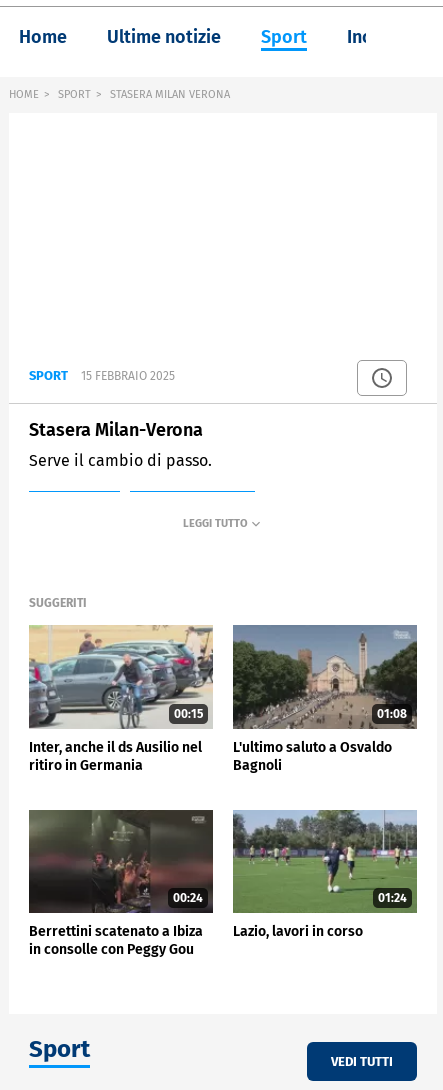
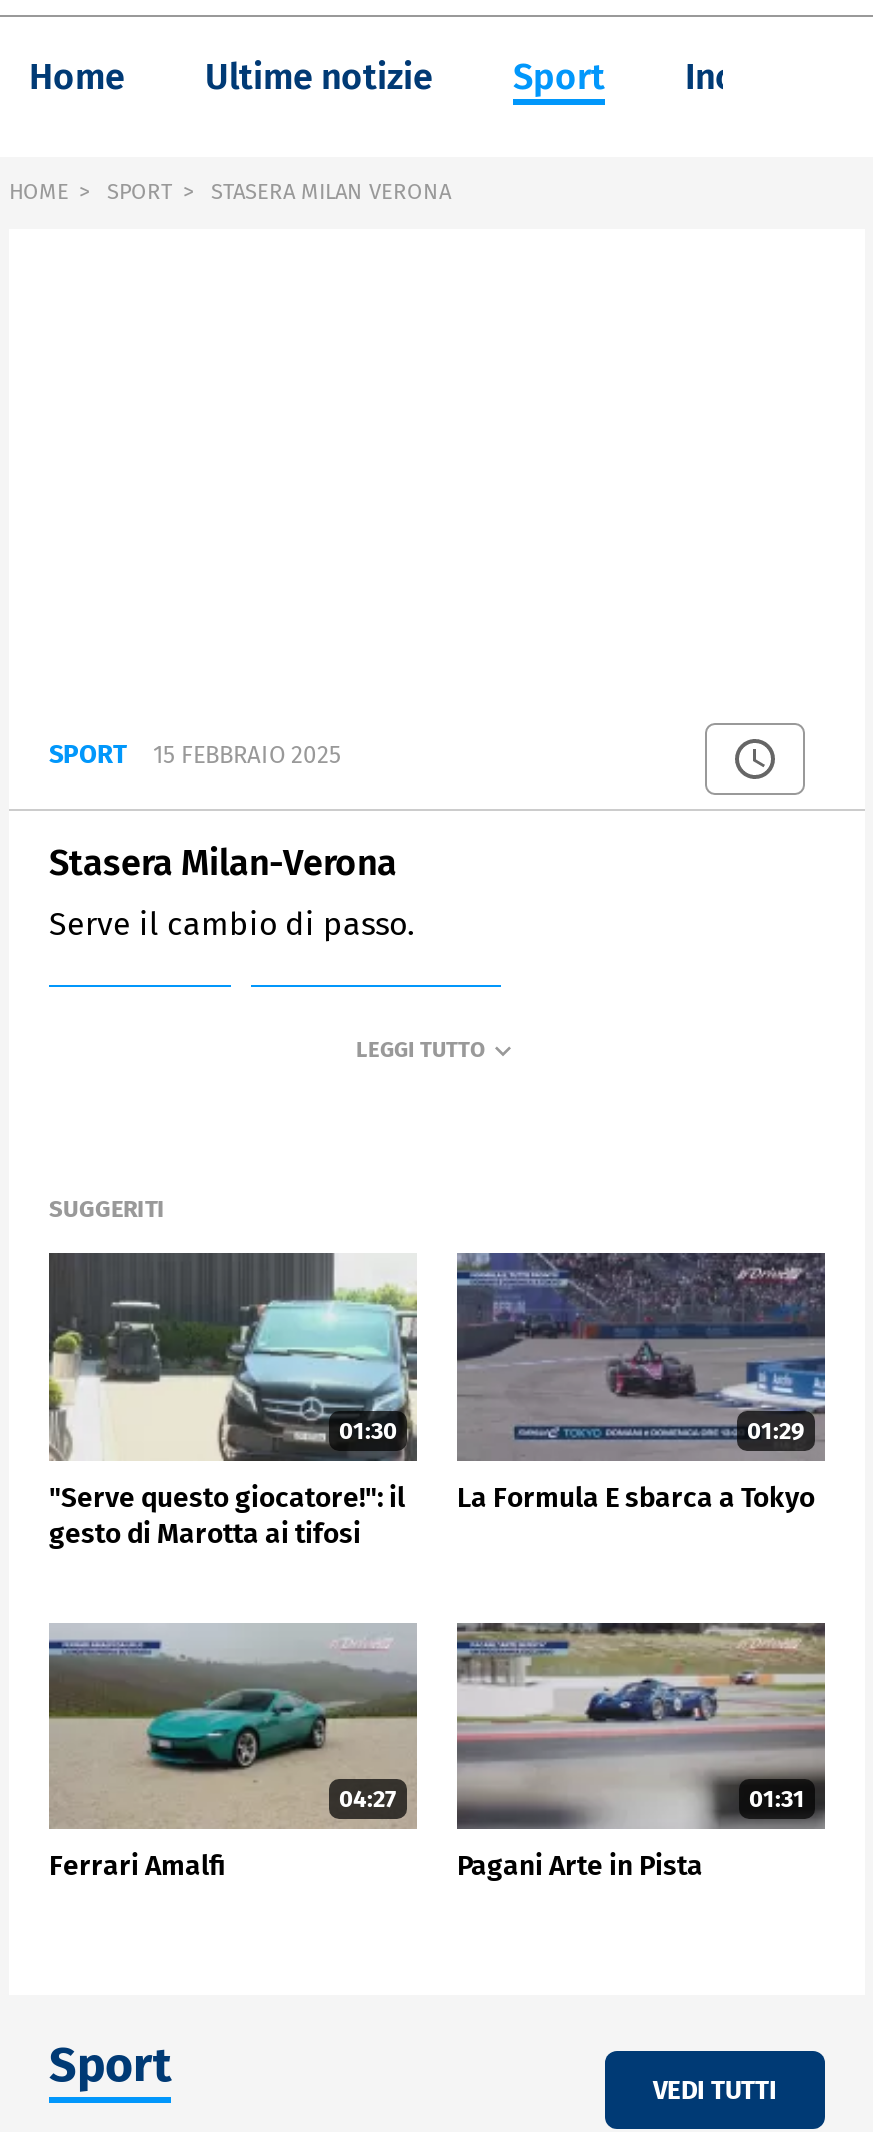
[29,625,213,729] [image] | 00:15 -> [47,1251,417,1445] [image] | 01:30
[233,624,417,728] [image] | 01:08 -> [457,1251,827,1445] [image] | 01:29
[29,739,202,774] Inter, anche il ds Ausilio nel | ritiro in Germania -> [49,1481,405,1551] "Serve questo giocatore!": il | gesto di Marotta ai tifosi
[233,739,392,774] L'ultimo saluto a Osvaldo | Bagnoli -> [457,1481,815,1515] La Formula E sbarca a Tokyo
[29,809,213,914] [image] | 00:24 -> [49,1623,417,1814] [image] | 04:27
[233,809,417,913] [image] | 01:24 -> [457,1621,825,1814] [image] | 01:31
[29,923,203,958] Berrettini scatenato a Ibiza | in consolle con Peggy Gou -> [49,1850,225,1884] Ferrari Amalfi
[233,923,363,940] Lazio, lavori in corso -> [457,1850,703,1884] Pagani Arte in Pista

